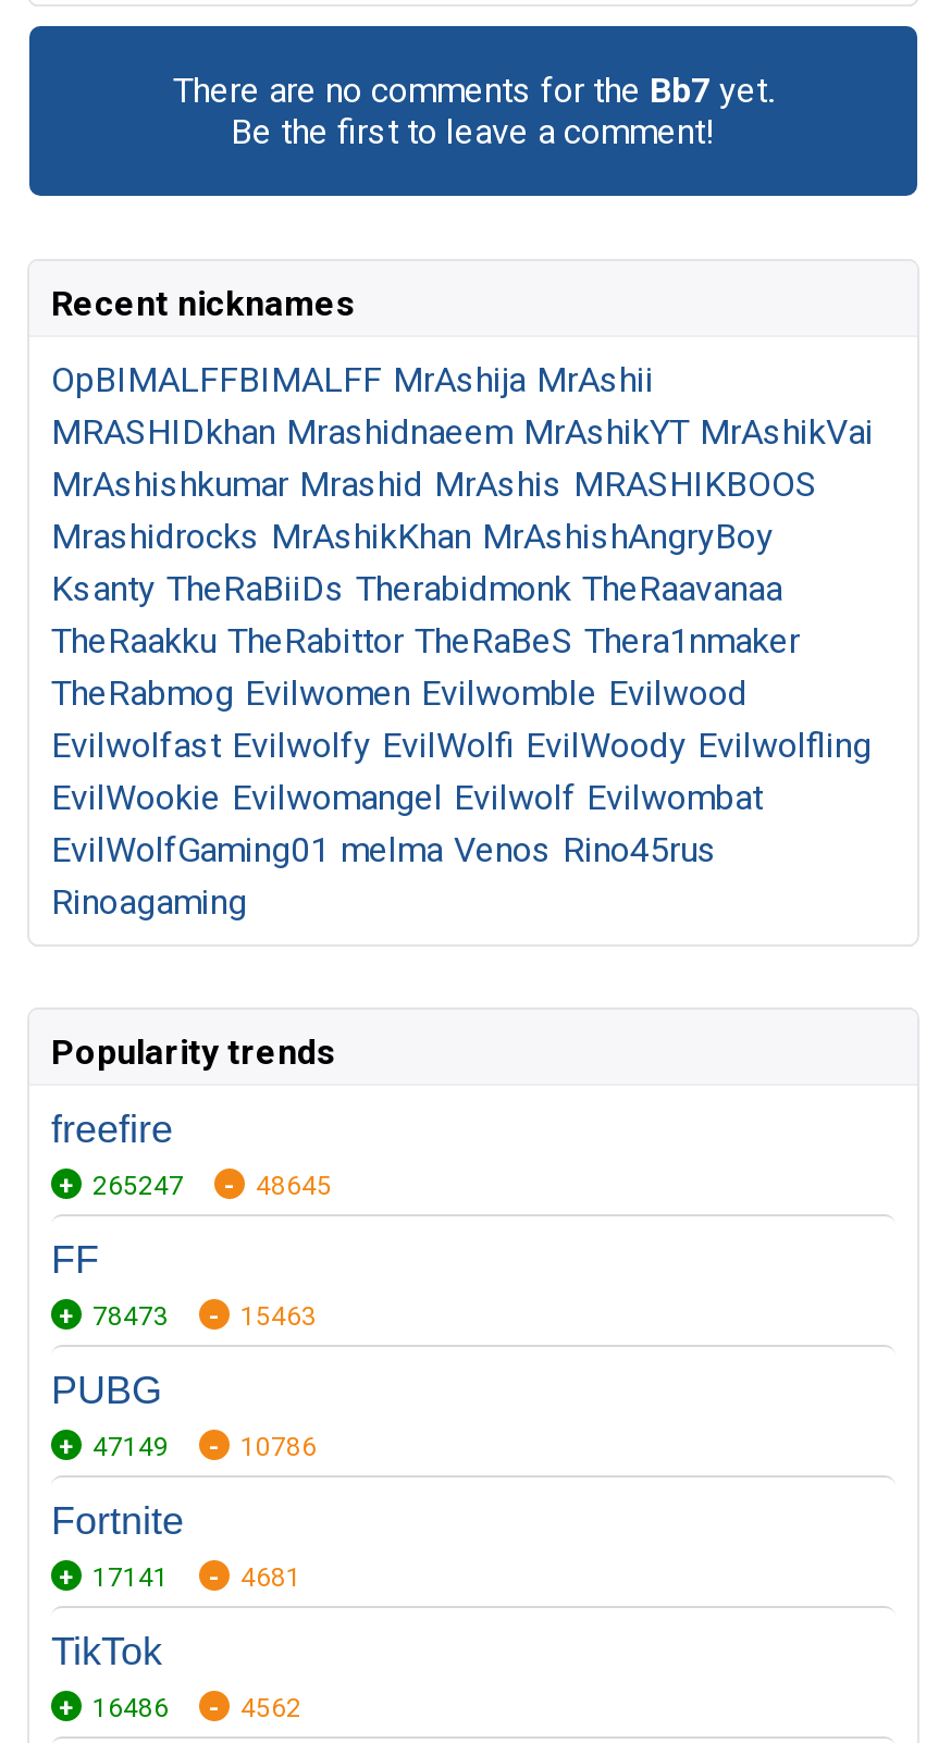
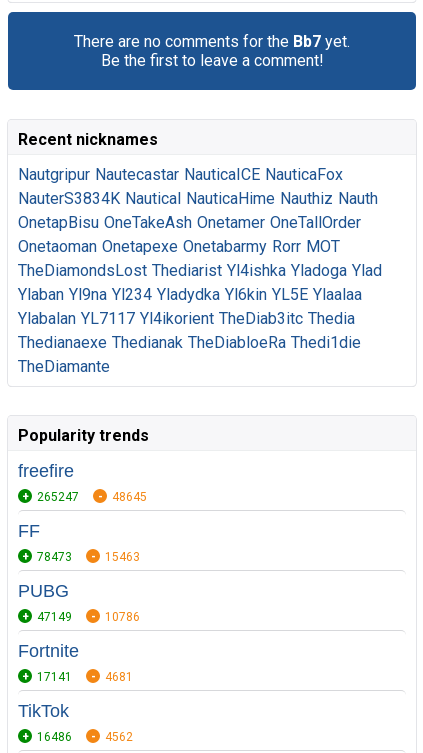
[51,359,874,923] OpBIMALFFBIMALFF MrAshija MrAshii | MRASHIDkhan Mrashidnaeem MrAshikYT MrAshikVai | MrAshishkumar Mrashid MrAshis MRASHIKBOOS | Mrashidrocks MrAshikKhan MrAshishAngryBoy | Ksanty TheRaBiiDs Therabidmonk TheRaavanaa | TheRaakku TheRabittor TheRaBeS Thera1nmaker | TheRabmog Evilwomen Evilwomble Evilwood | Evilwolfast Evilwolfy EvilWolfi EvilWoody Evilwolfling | EvilWookie Evilwomangel Evilwolf Evilwombat | EvilWolfGaming01 melma Venos Rino45rus | Rinoagaming -> [18,165,382,376] Nautgripur Nautecastar NauticaICE NauticaFox | NauterS3834K Nautical NauticaHime Nauthiz Nauth | OnetapBisu OneTakeAsh Onetamer OneTallOrder | Onetaoman Onetapexe Onetabarmy Rorr MOT | TheDiamondsLost Thediarist Yl4ishka Yladoga Ylad | Ylaban Yl9na Yl234 Yladydka Yl6kin YL5E Ylaalaa | Ylabalan YL7117 Yl4ikorient TheDiab3itc Thedia | Thedianaexe Thedianak TheDiabloeRa Thedi1die | TheDiamante

